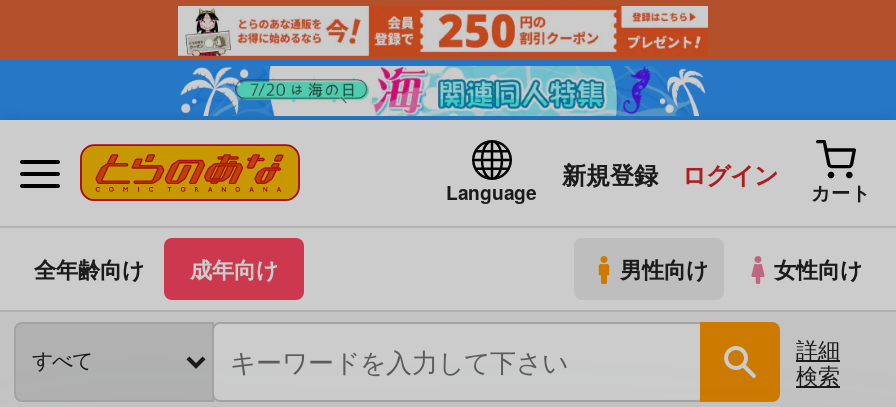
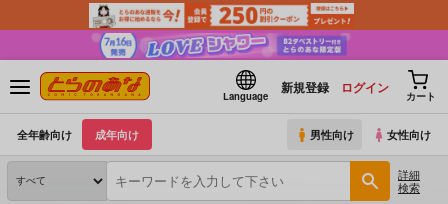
[6,58,890,122] [image] -> [3,29,445,61] [image]

